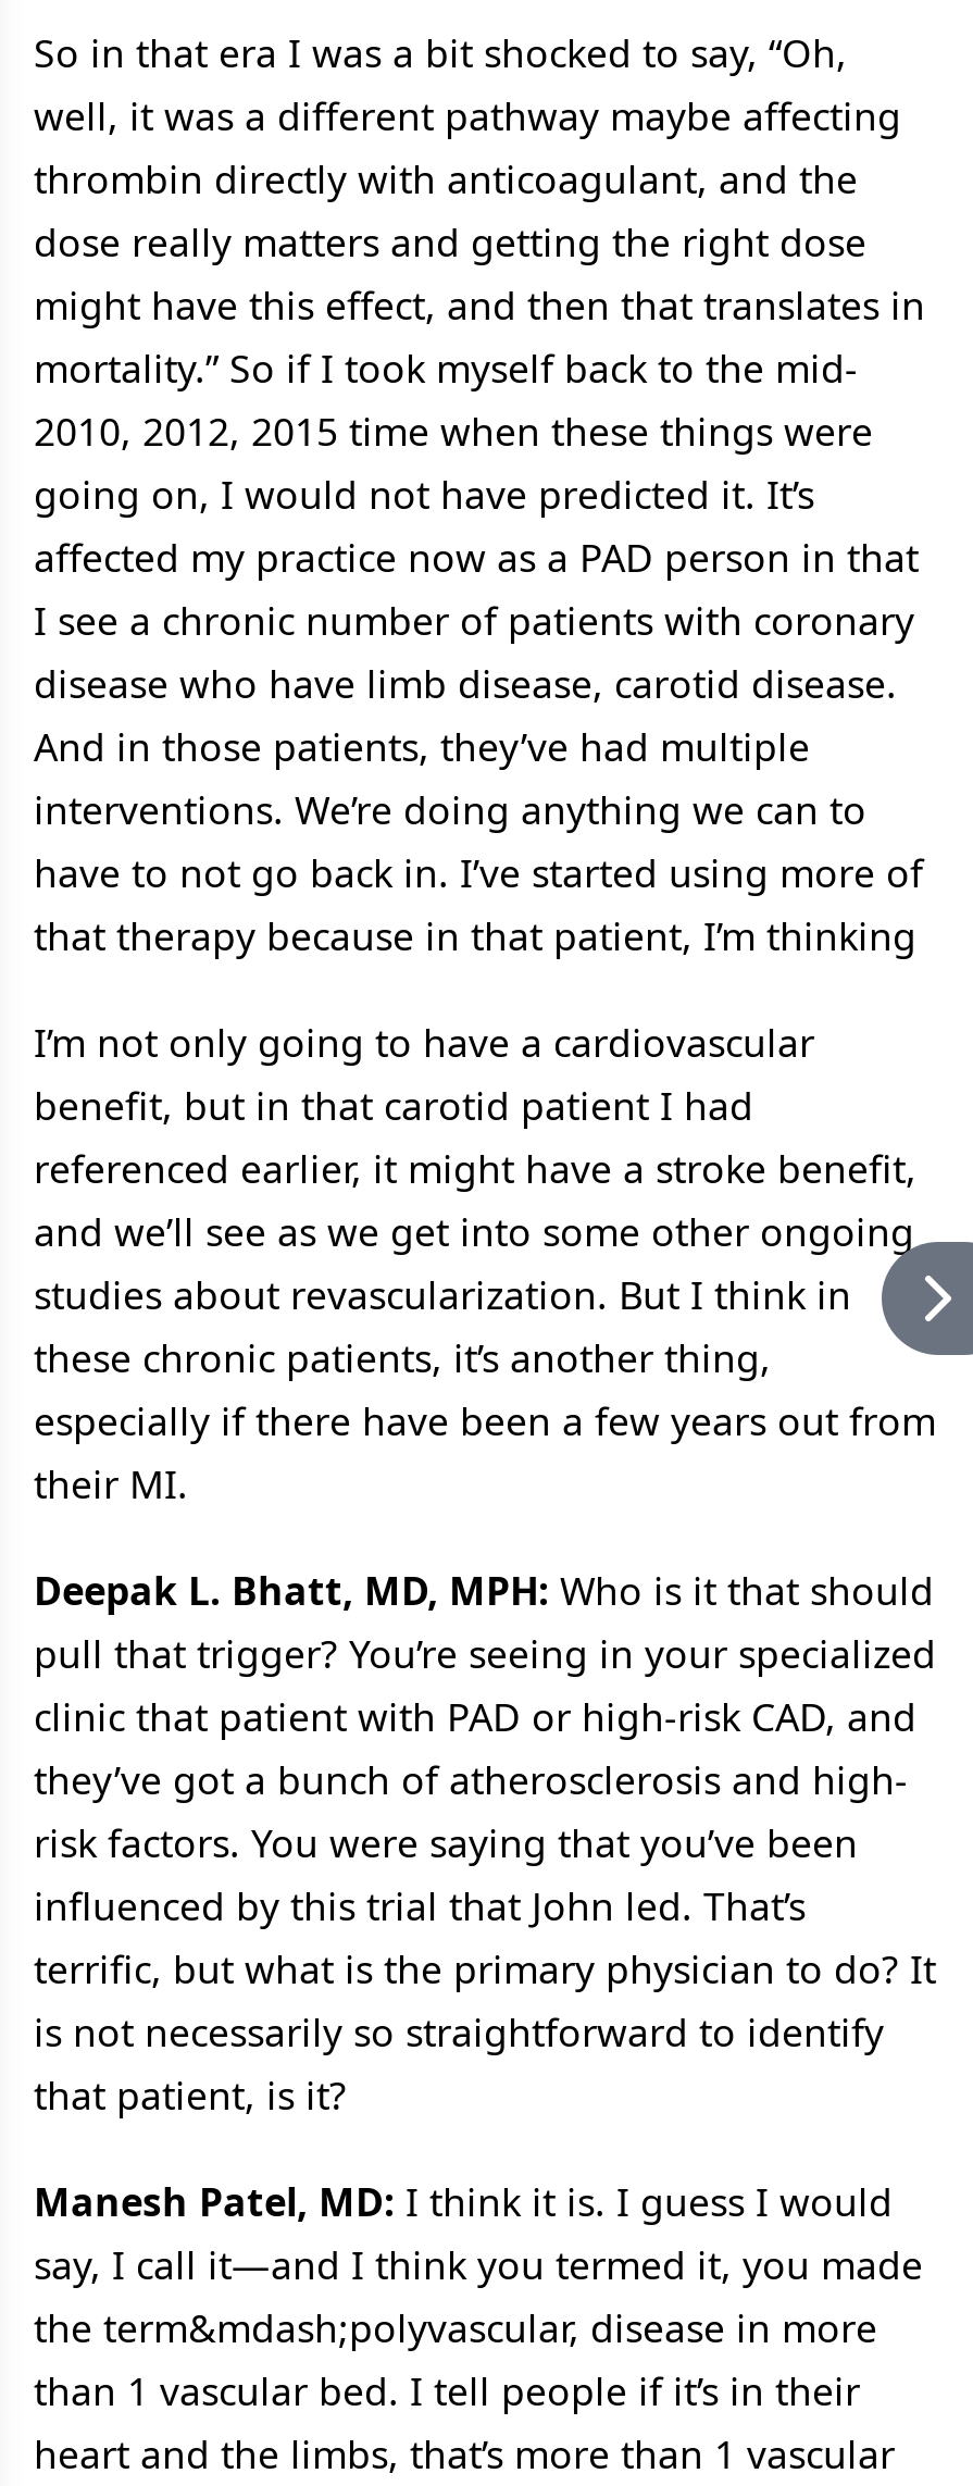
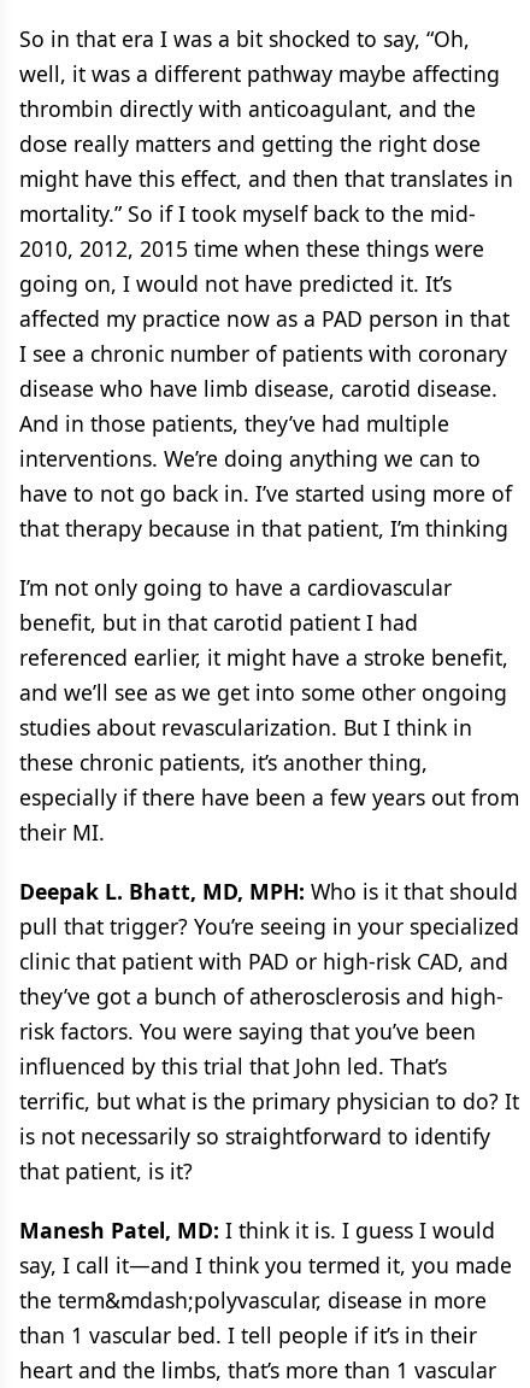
[880,1240,966,1357] [image] -> none

